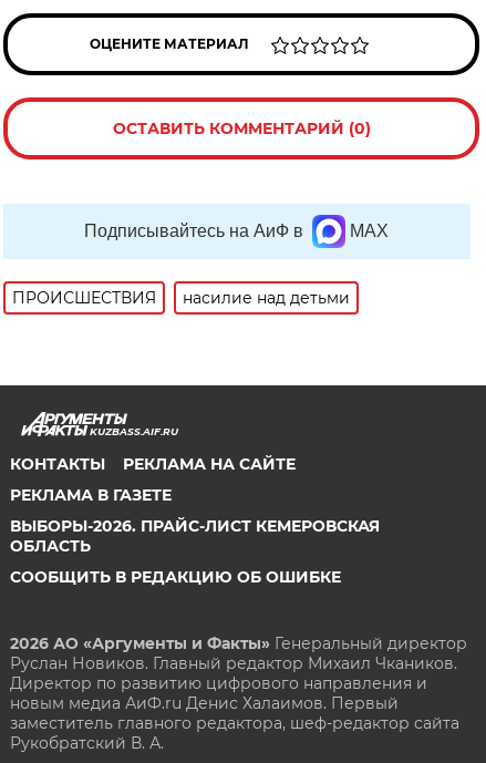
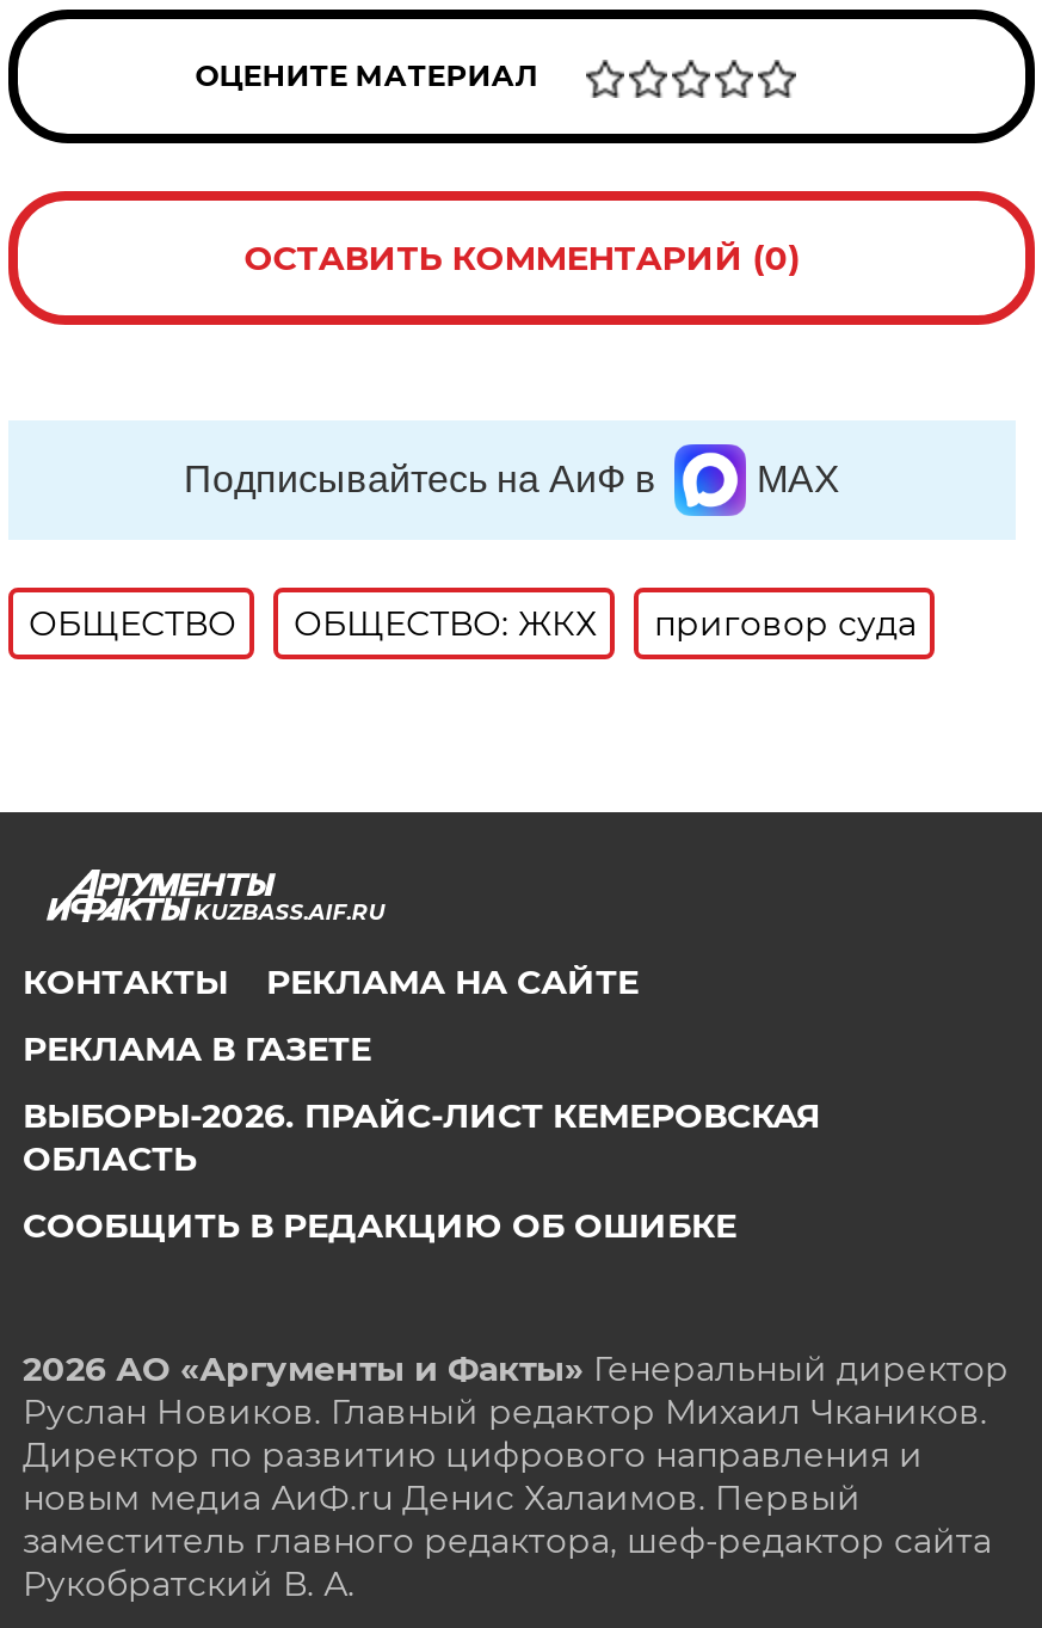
[13,288,350,308] ПРОИСШЕСТВИЯ | насилие над детьми -> [28,602,916,645] ОБЩЕСТВО | ОБЩЕСТВО: ЖКХ | приговор суда

